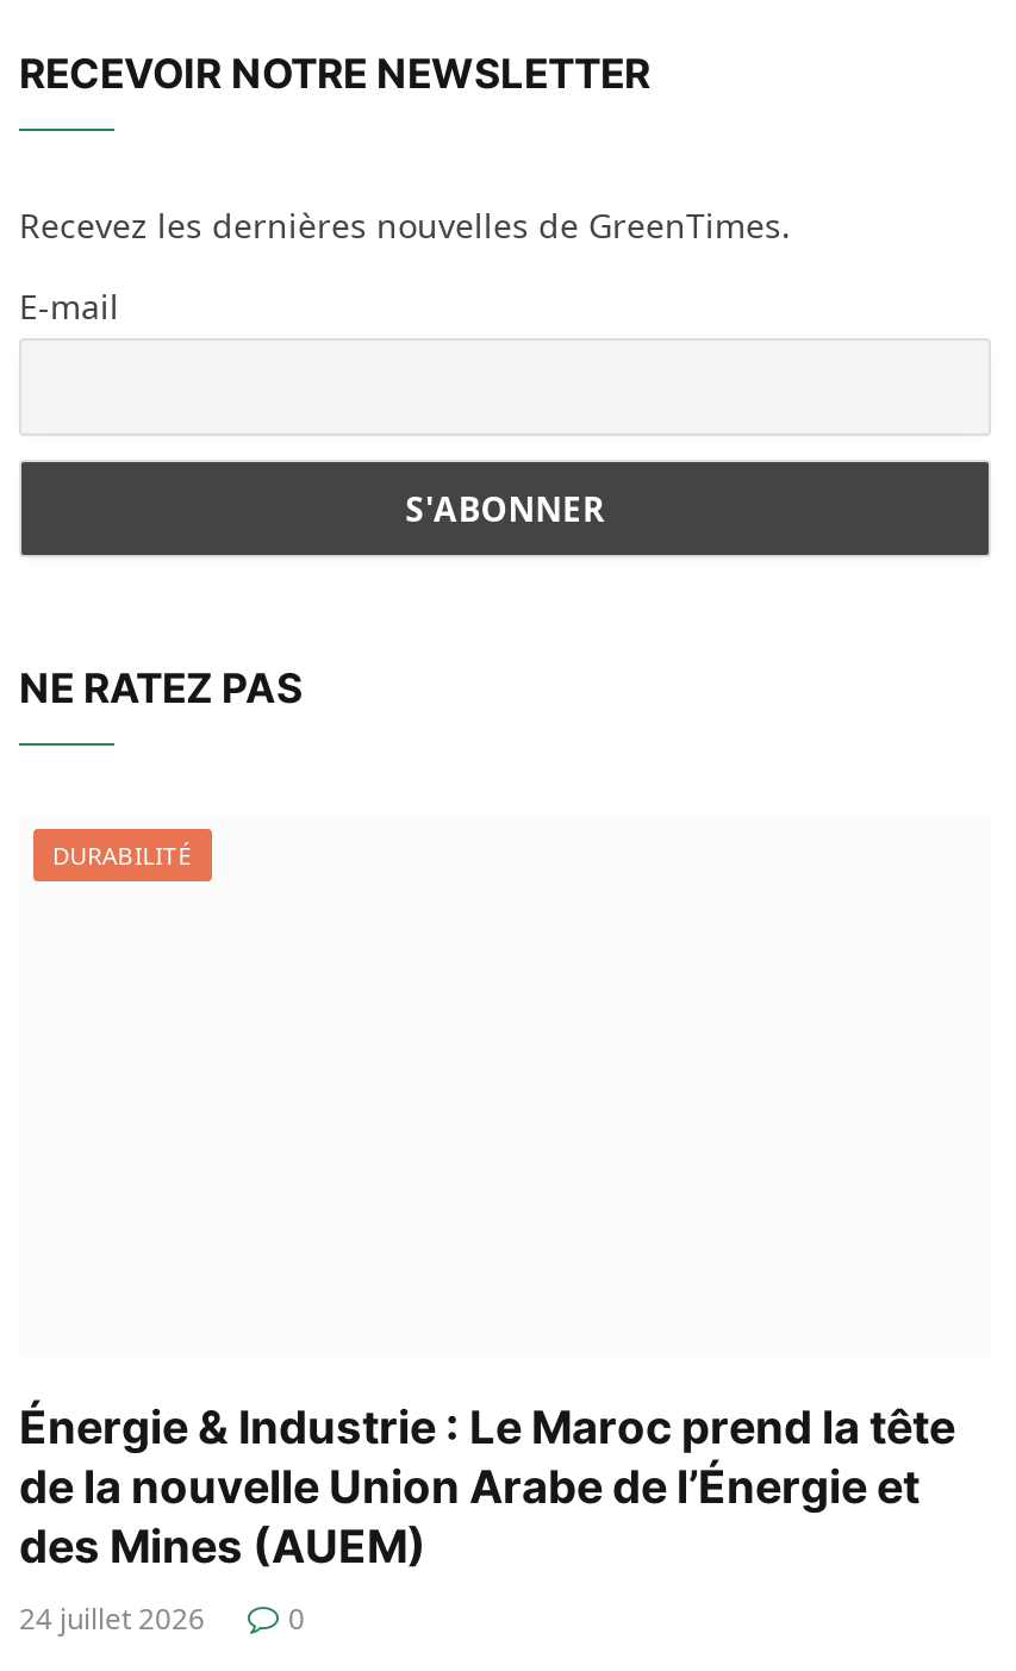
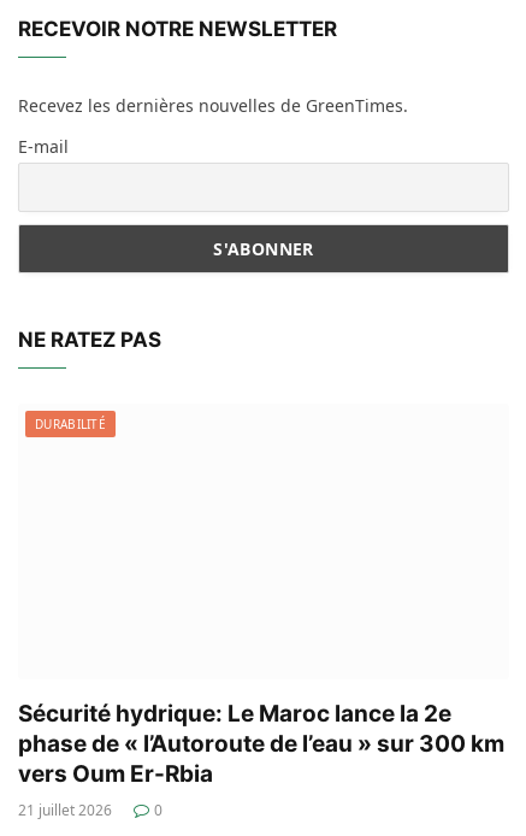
[19,1401,955,1639] Énergie & Industrie : Le Maroc prend la tête | de la nouvelle Union Arabe de l’Énergie et | des Mines (AUEM) | 24 juillet 2026 -> [18,700,504,821] Sécurité hydrique: Le Maroc lance la 2e | phase de « l’Autoroute de l’eau » sur 300 km | vers Oum Er-Rbia | 21 juillet 2026

